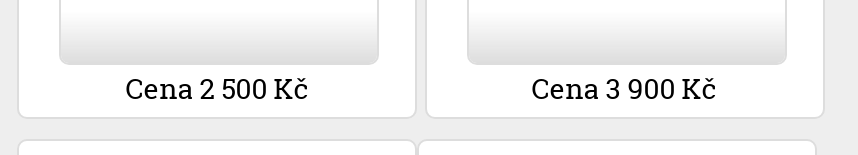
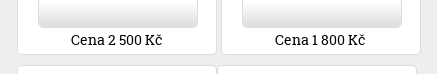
[532,69,718,107] Cena 3 900 Kč -> [275,30,366,49] Cena 1 800 Kč

